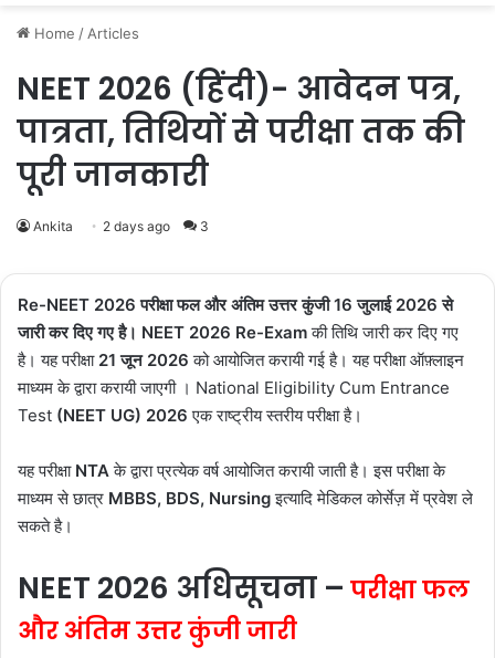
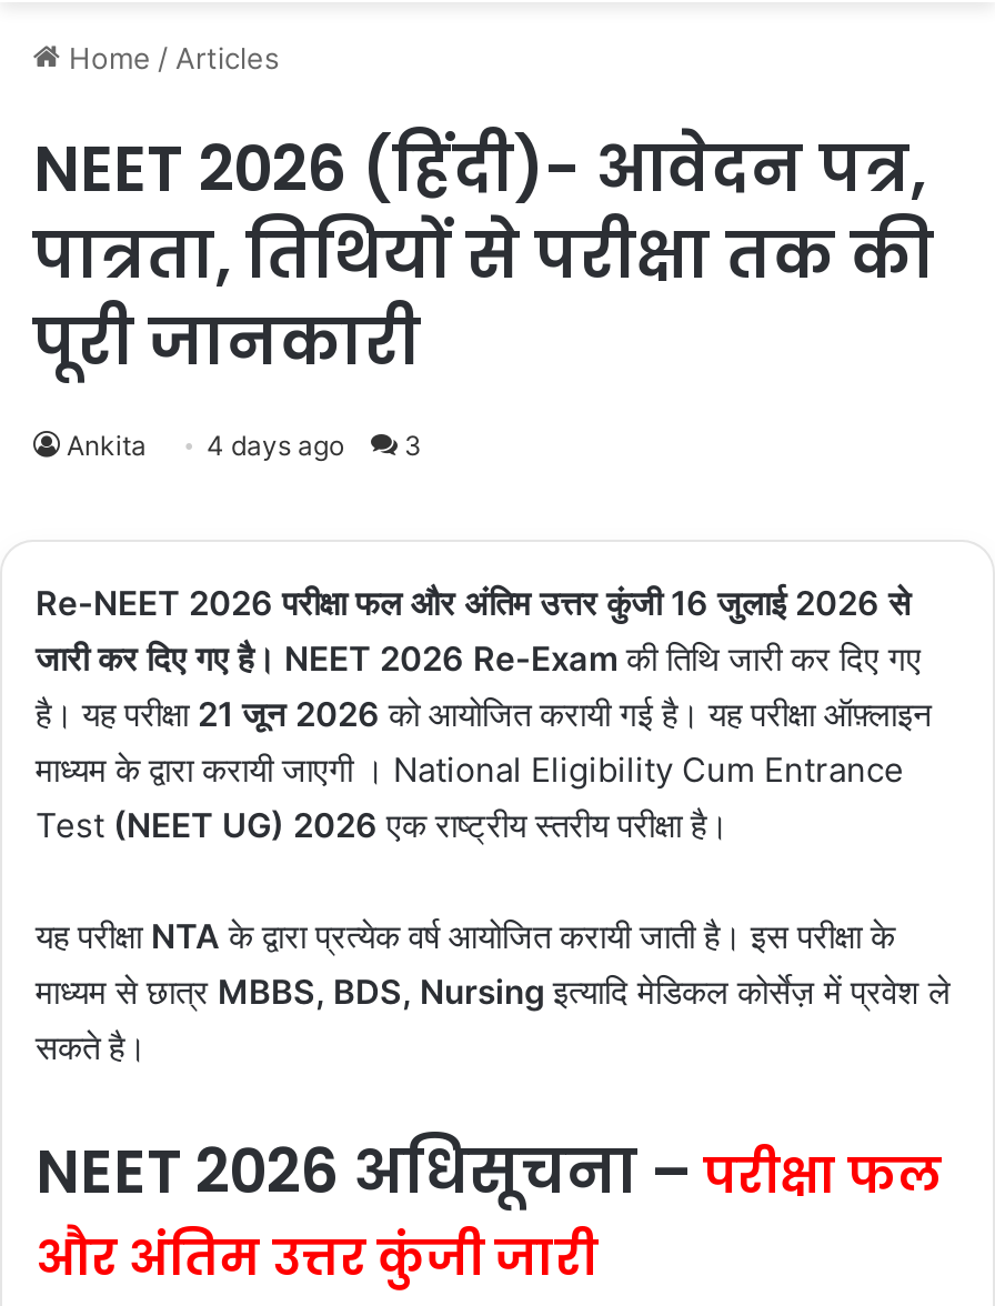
[33,218,209,234] Ankita 2 days ago 3 -> [67,429,422,462] Ankita 4 days ago 3

